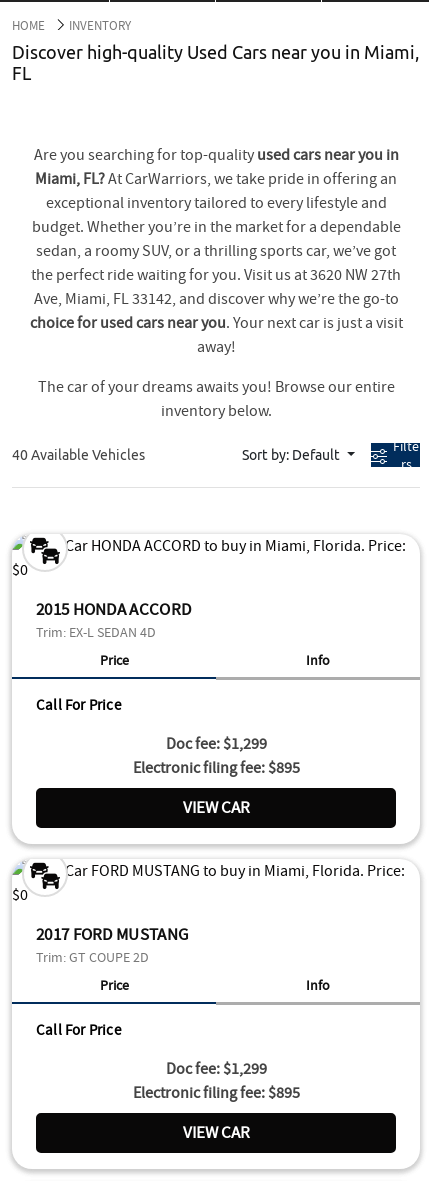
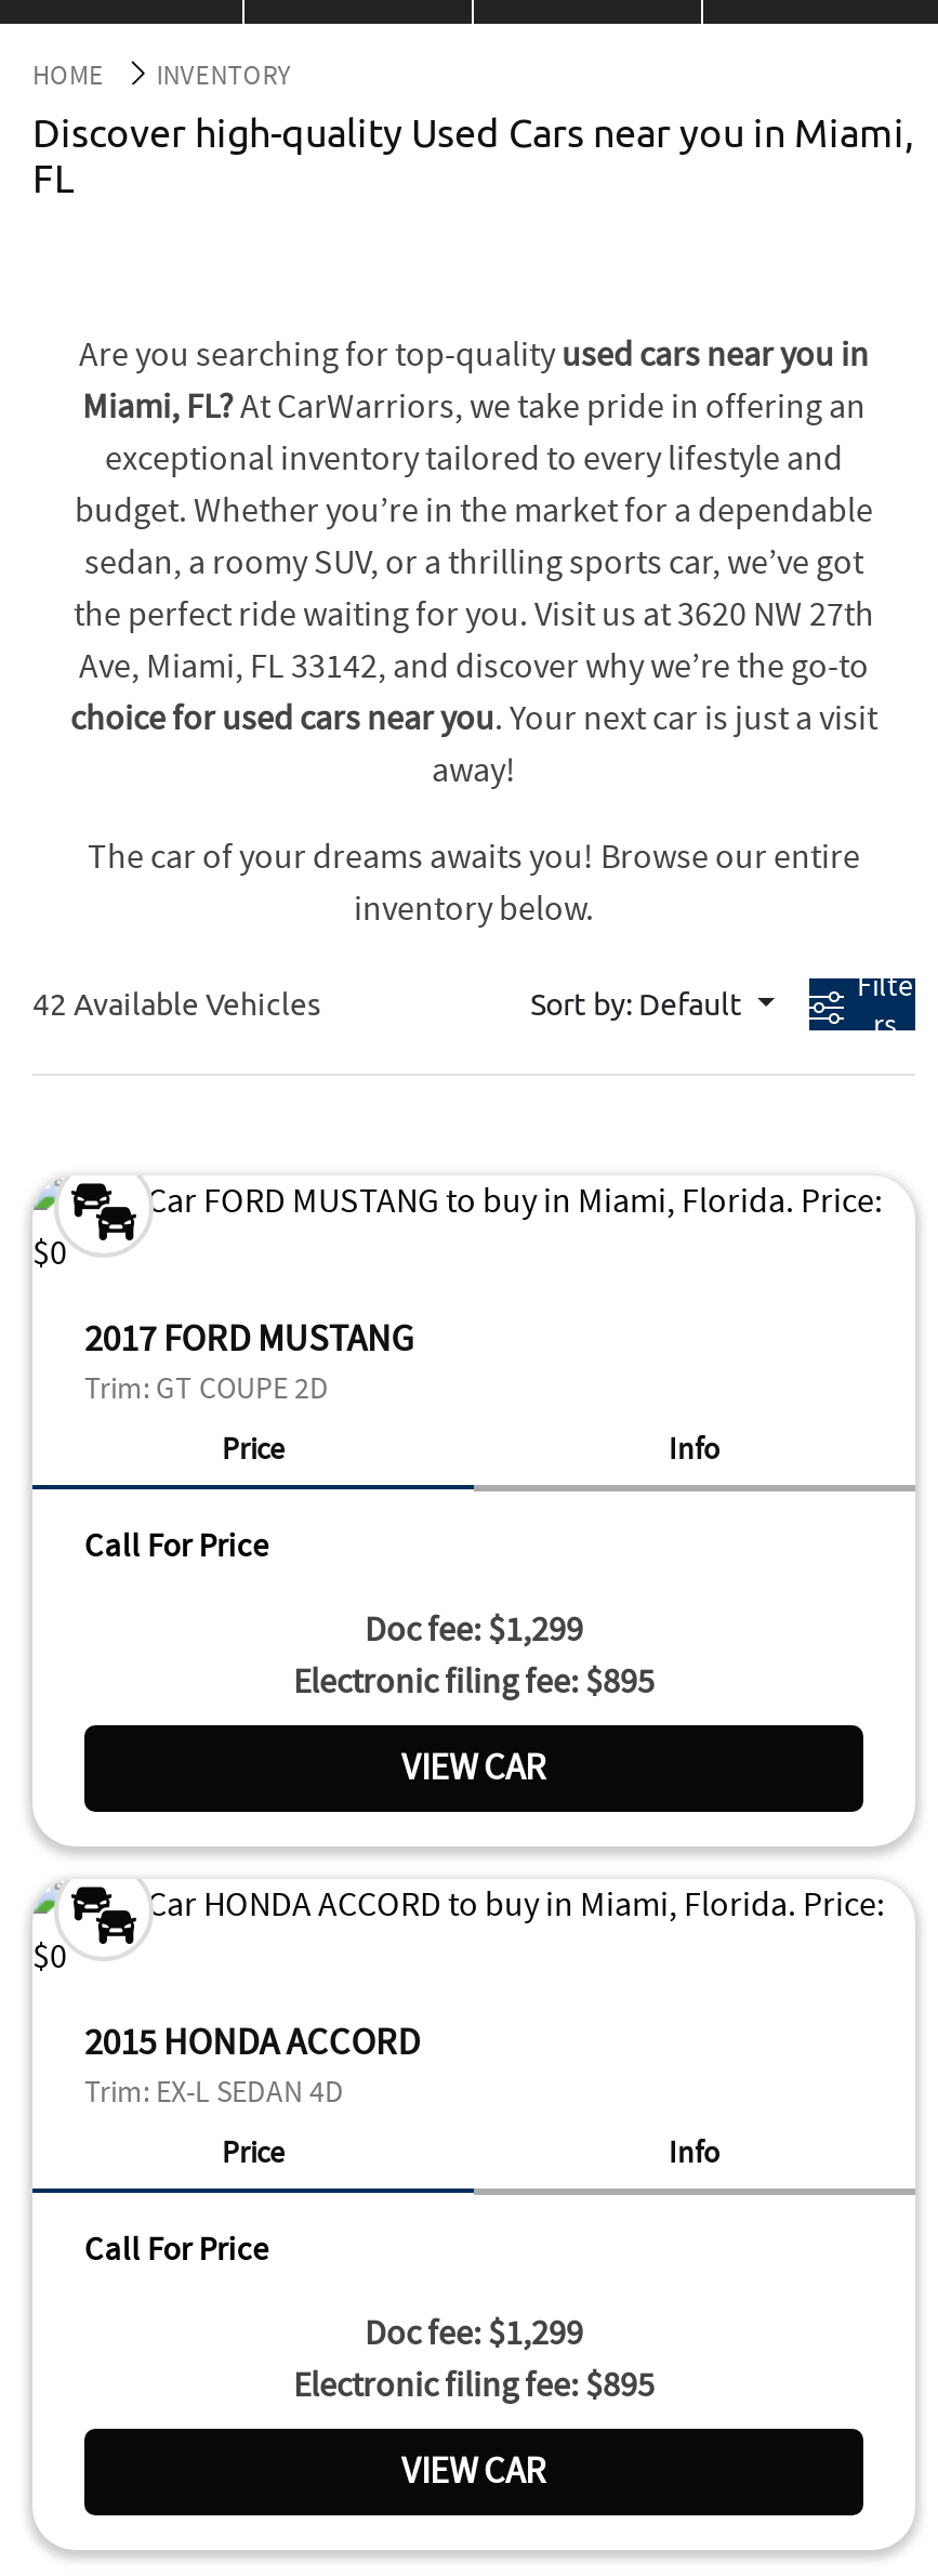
[12,447,145,463] 40 Available Vehicles -> [32,986,320,1021] 42 Available Vehicles
moved [36,599,191,641] -> [84,2019,420,2110]: 2015 HONDA ACCORD | Trim: EX-L SEDAN 4D
moved [36,924,188,966] -> [84,1315,413,1406]: 2017 FORD MUSTANG | Trim: GT COUPE 2D

